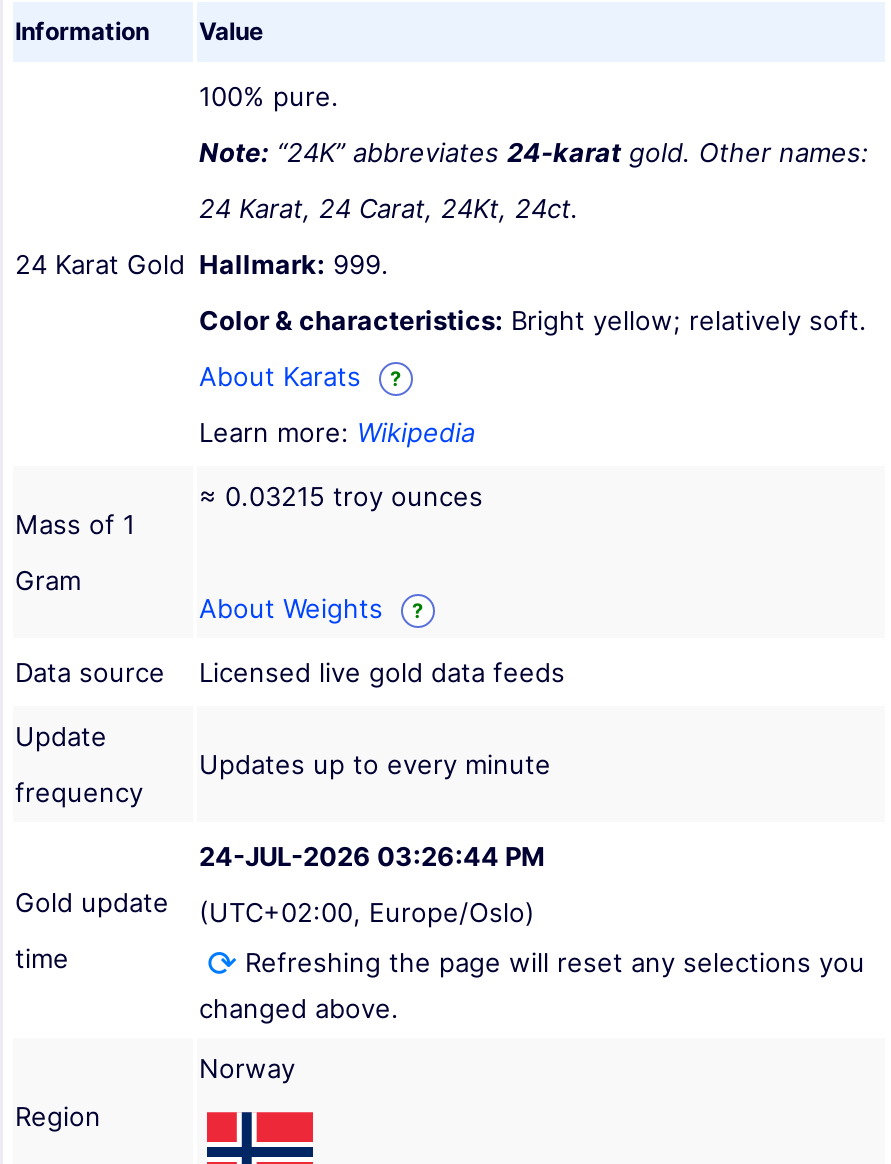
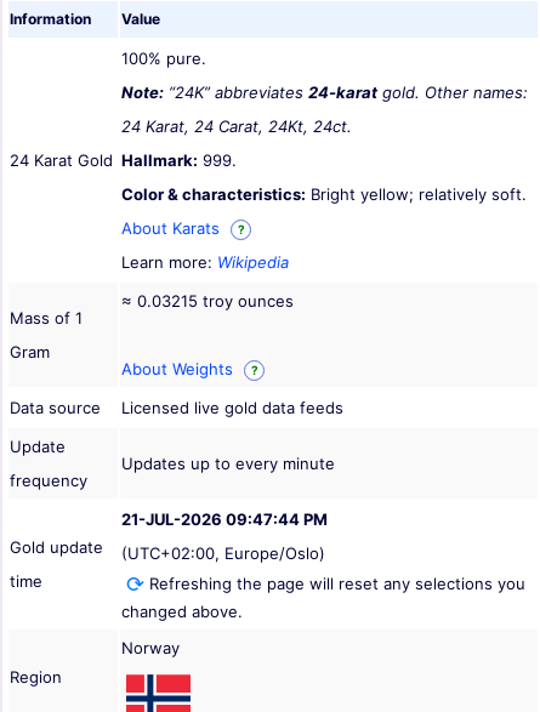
[199,839,545,871] 24-JUL-2026 03:26:44 PM -> [121,509,328,528] 21-JUL-2026 09:47:44 PM

